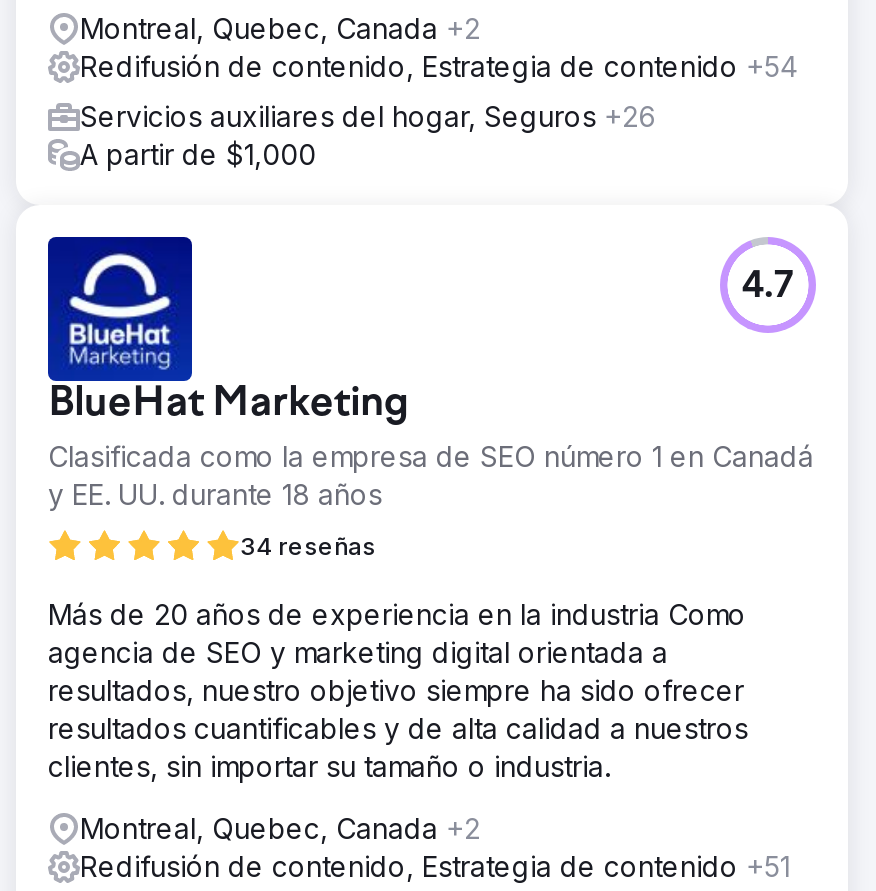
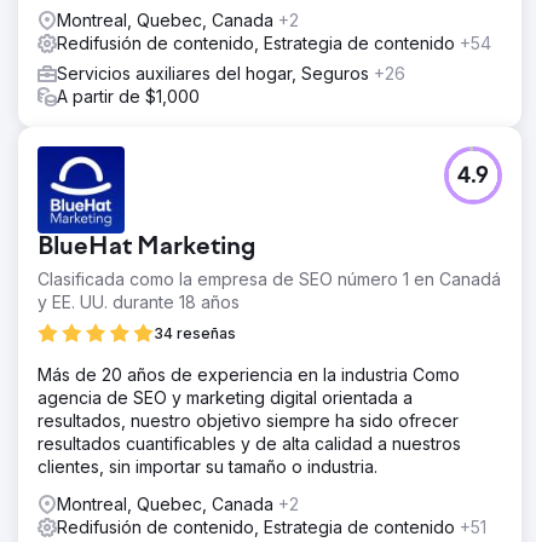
[742,269,794,307] 4.7 -> [457,166,489,189] 4.9

